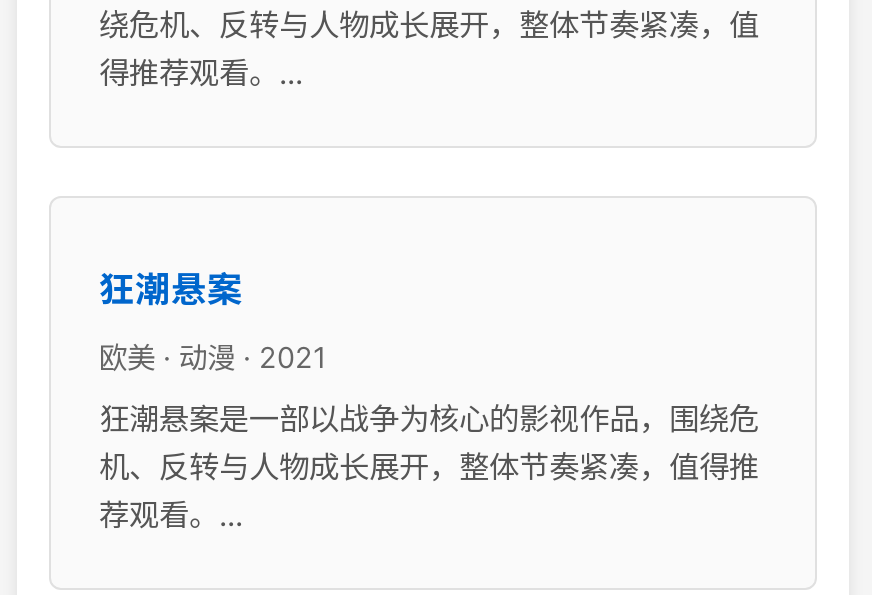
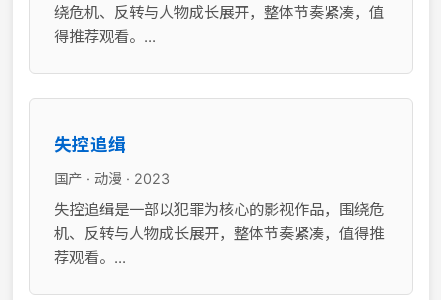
[99,268,243,310] 狂潮悬案 -> [54,134,126,155] 失控追缉
[99,340,327,374] 欧美 · 动漫 · 2021 -> [54,170,170,187] 国产 · 动漫 · 2023
[99,400,759,438] 狂潮悬案是一部以战争为核心的影视作品，围绕危 -> [54,200,384,219] 失控追缉是一部以犯罪为核心的影视作品，围绕危

